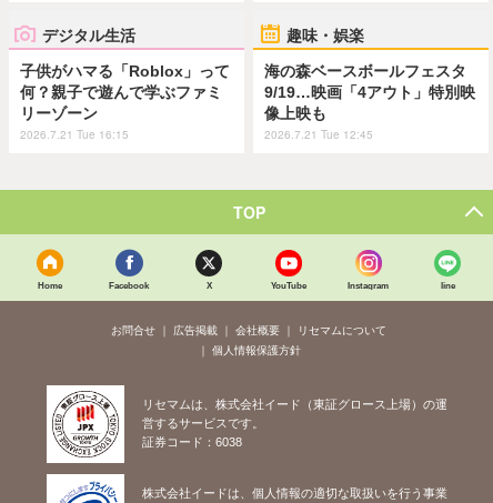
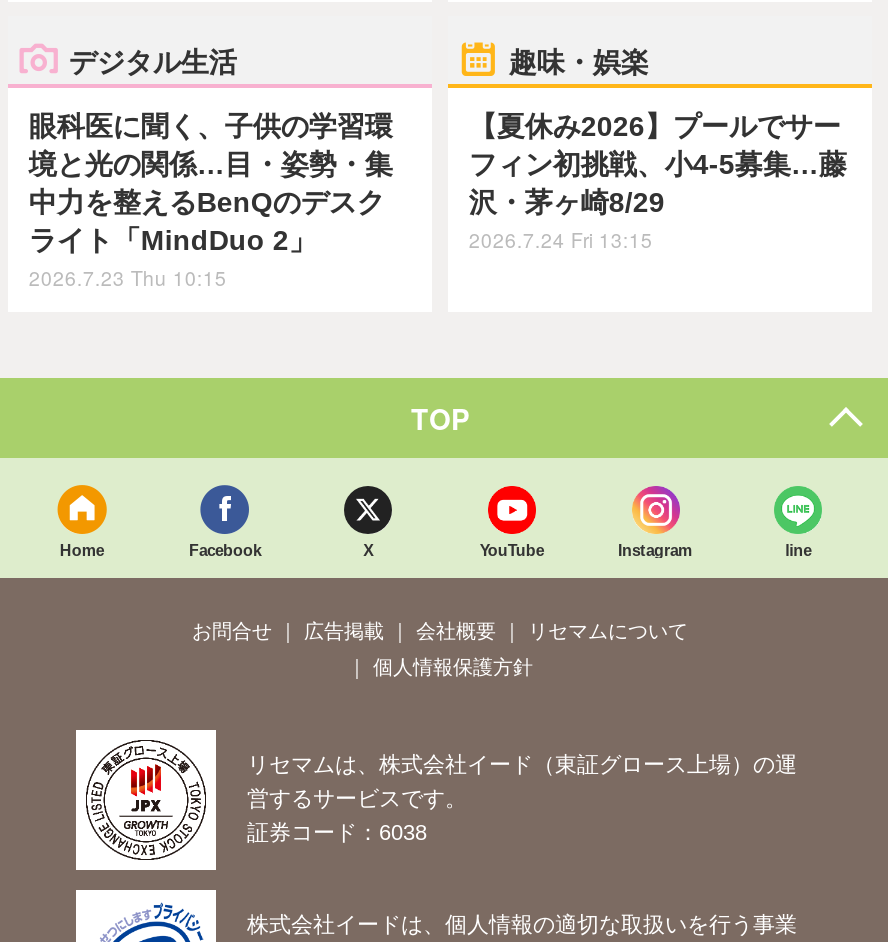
[20,62,230,142] 子供がハマる「Roblox」って | 何？親子で遊んで学ぶファミ | リーゾーン | 2026.7.21 Tue 16:15 -> [29,110,393,292] 眼科医に聞く、子供の学習環 | 境と光の関係…目・姿勢・集 | 中力を整えるBenQのデスク | ライト「MindDuo 2」 | 2026.7.23 Thu 10:15
[265,62,476,142] 海の森ベースボールフェスタ | 9/19…映画「4アウト」特別映 | 像上映も | 2026.7.21 Tue 12:45 -> [469,110,847,254] 【夏休み2026】プールでサー | フィン初挑戦、小4-5募集…藤 | 沢・茅ヶ崎8/29 | 2026.7.24 Fri 13:15

